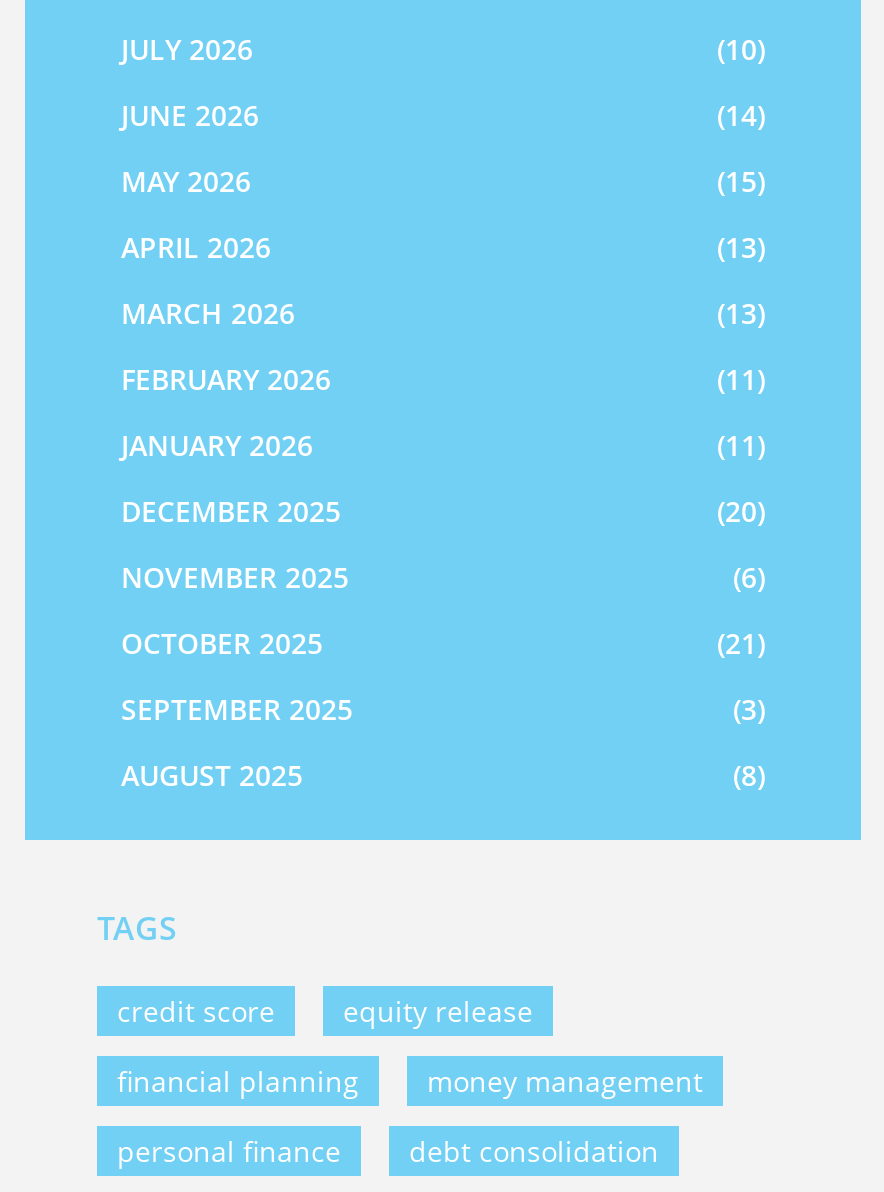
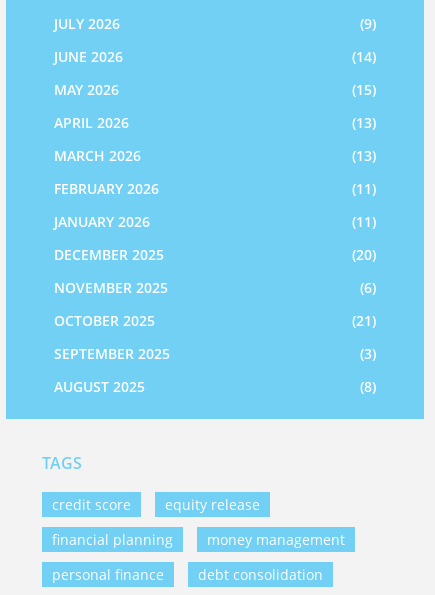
[717,30,765,68] (10) -> [360,14,376,33] (9)

